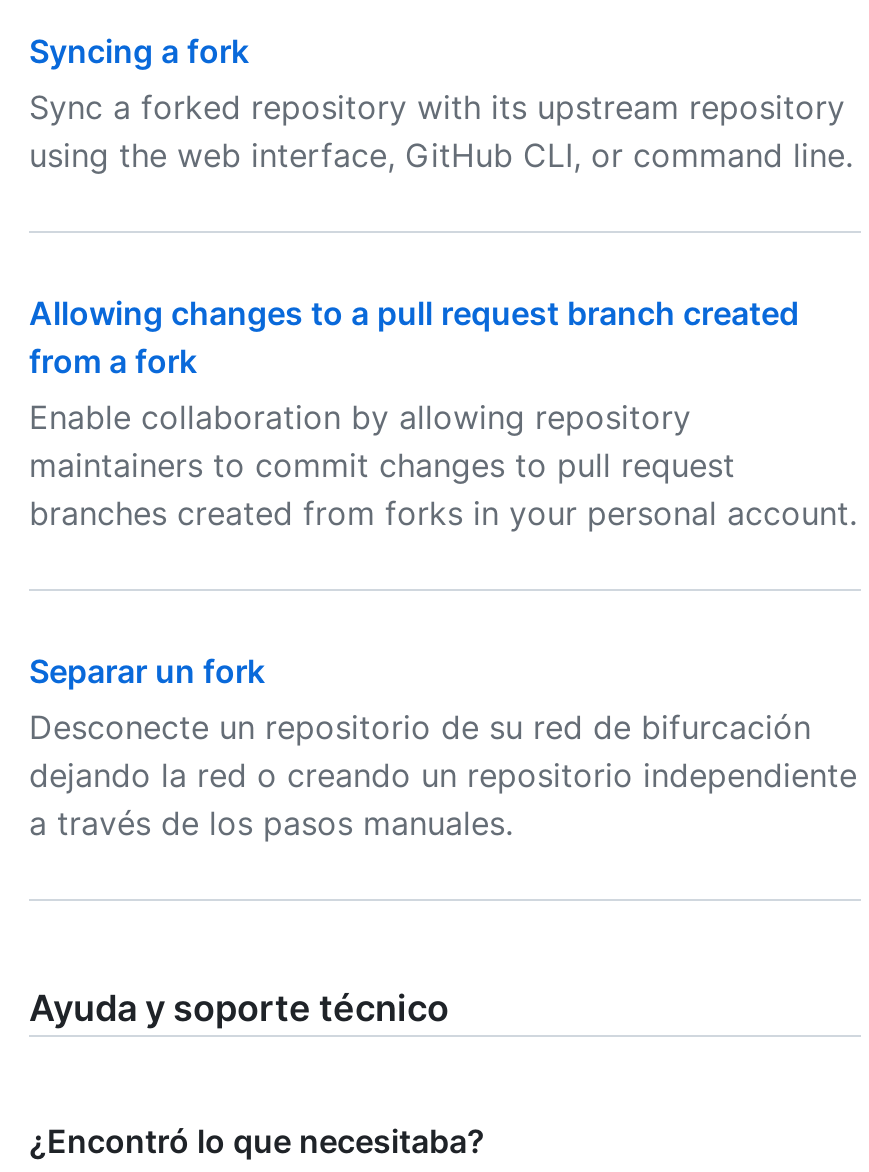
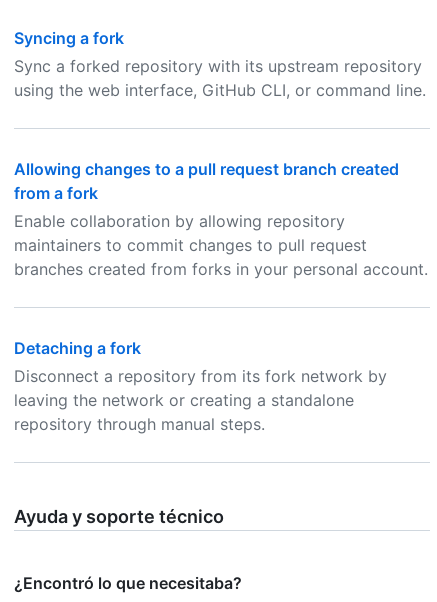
[29,651,857,843] Separar un fork | Desconecte un repositorio de su red de bifurcación | dejando la red o creando un repositorio independiente | a través de los pasos manuales. -> [14,338,387,434] Detaching a fork | Disconnect a repository from its fork network by | leaving the network or creating a standalone | repository through manual steps.

